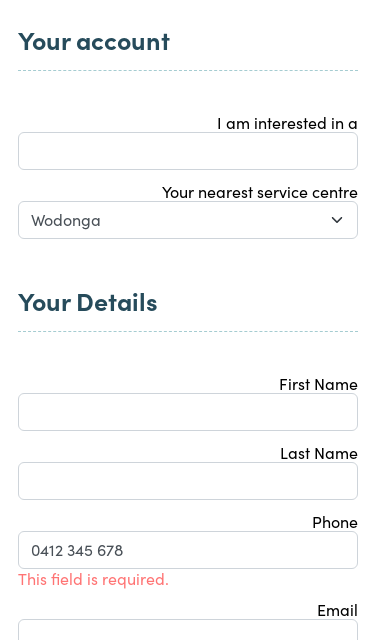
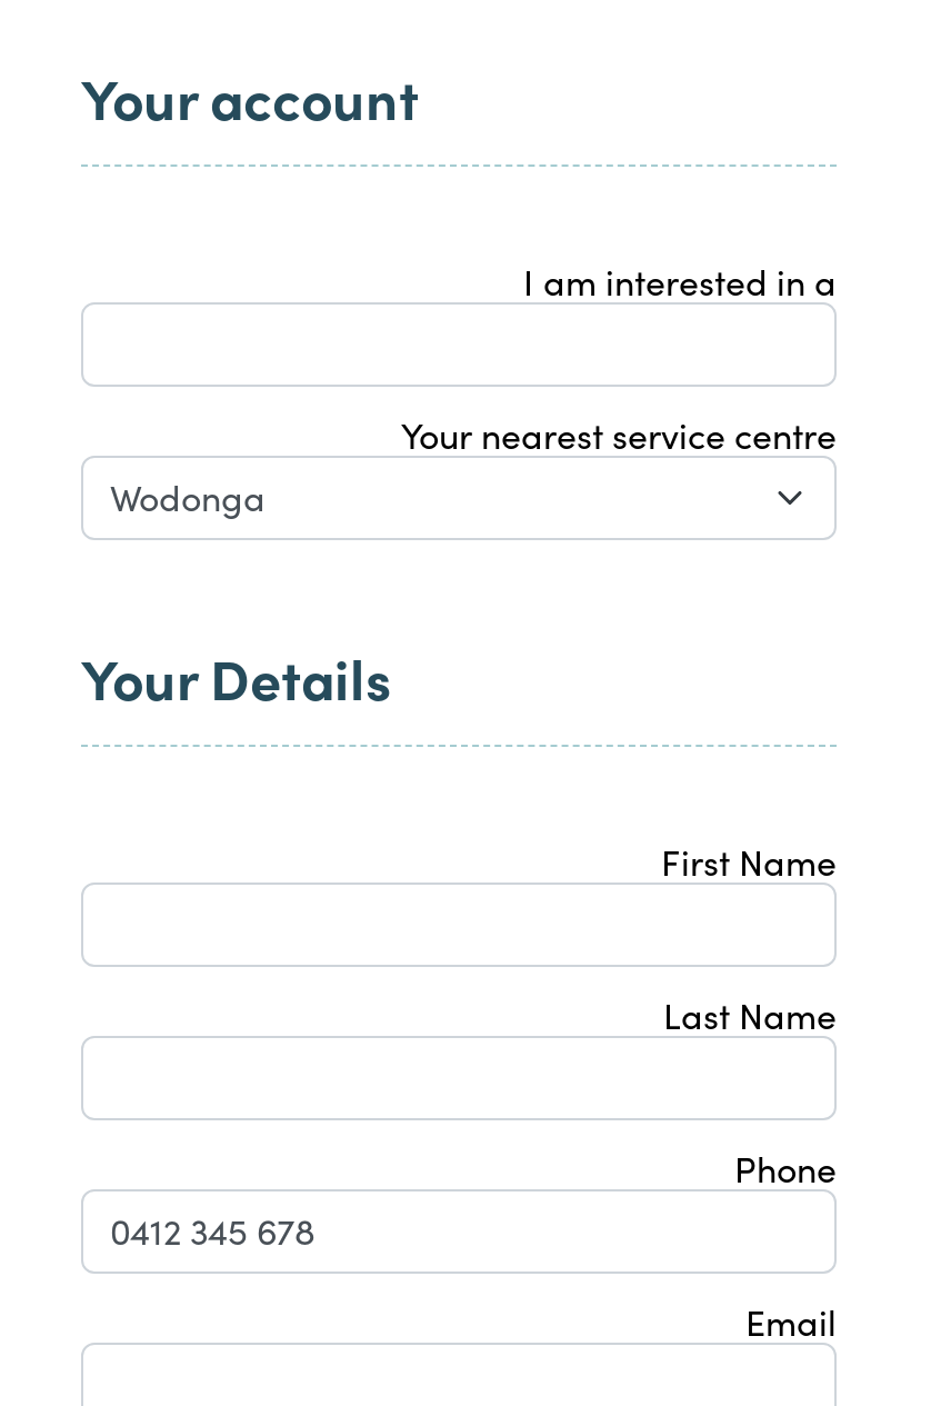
[18,568,169,589] This field is required. -> none

